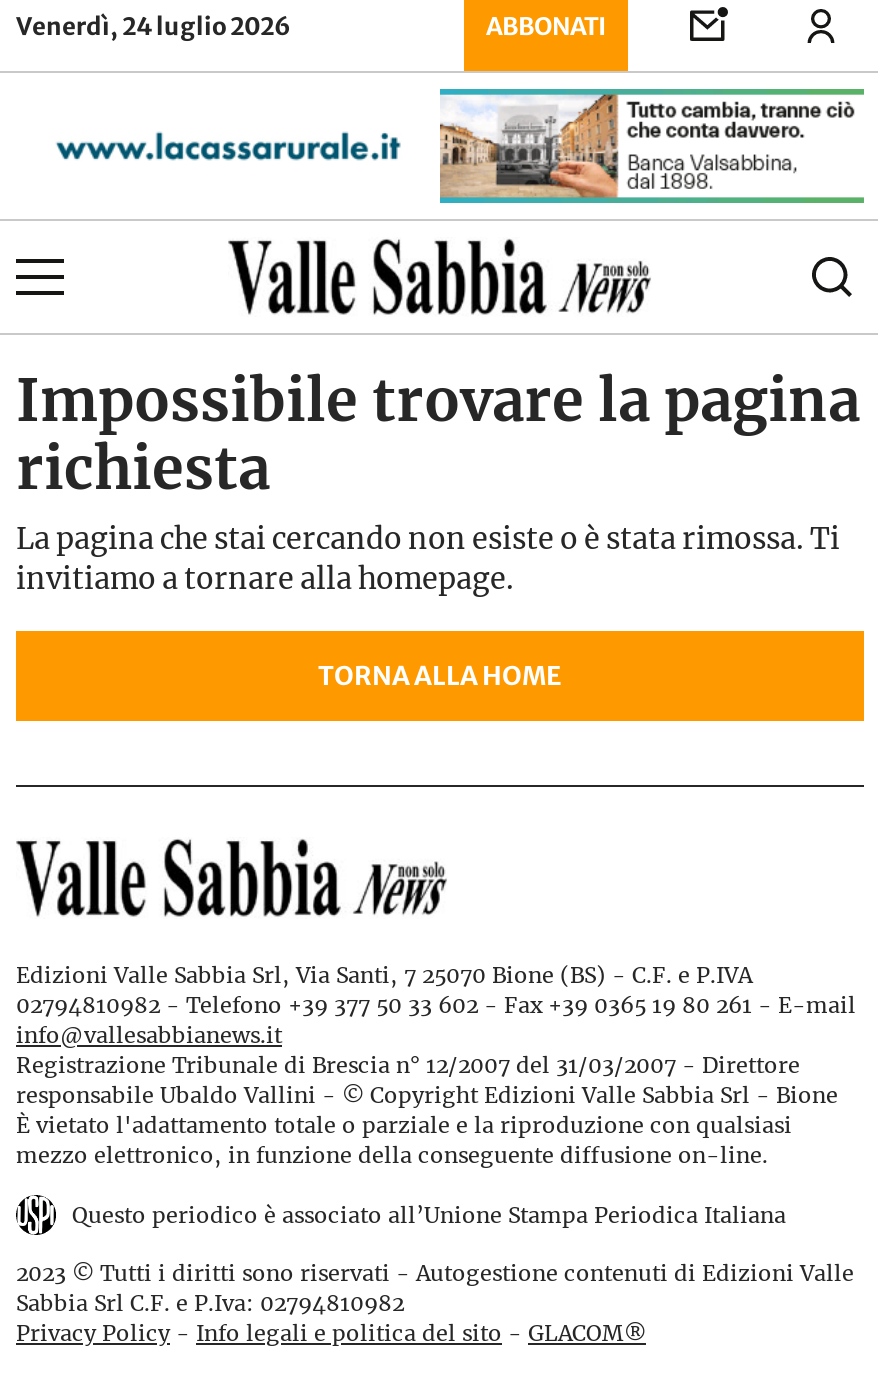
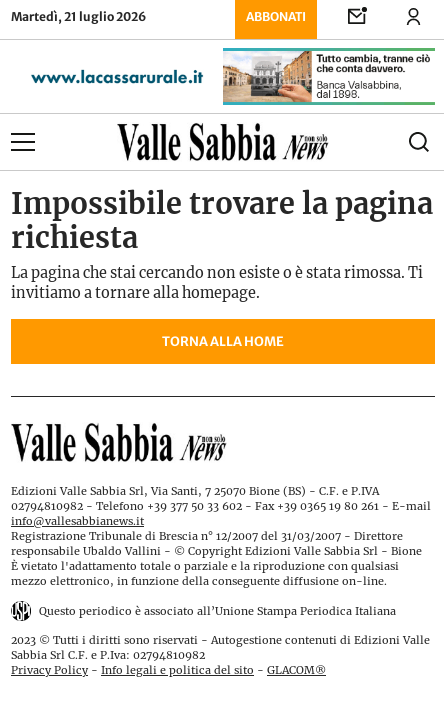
[16,11,290,41] Venerdì, 24 luglio 2026 -> [11,9,146,24] Martedì, 21 luglio 2026

